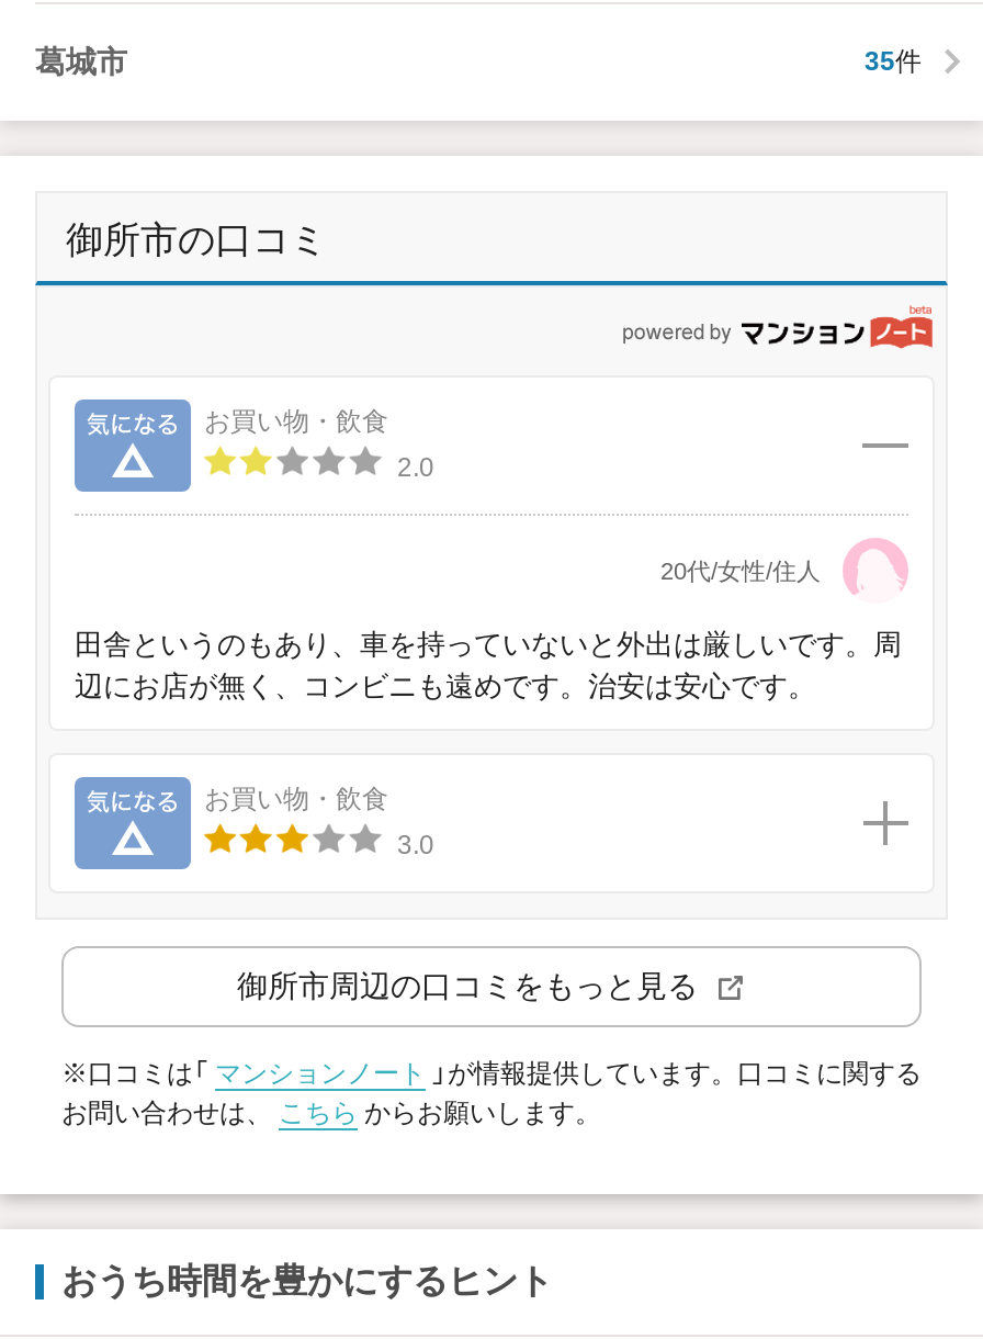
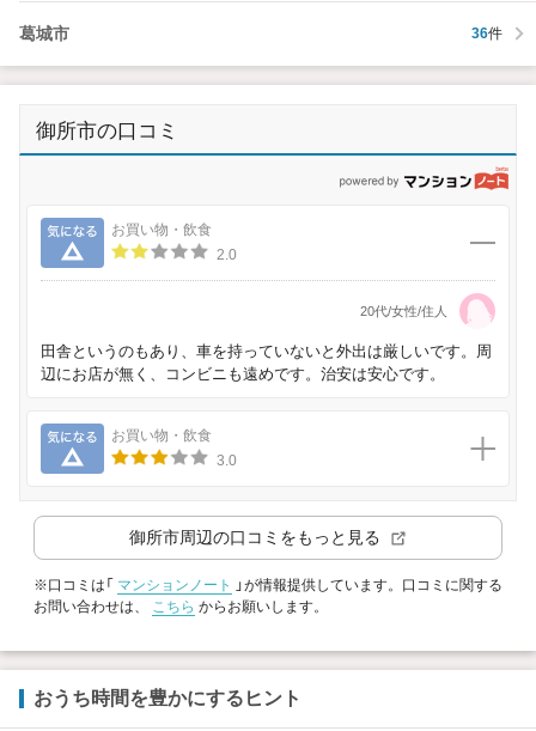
[865,47,922,77] 35件 -> [471,25,502,42] 36件

